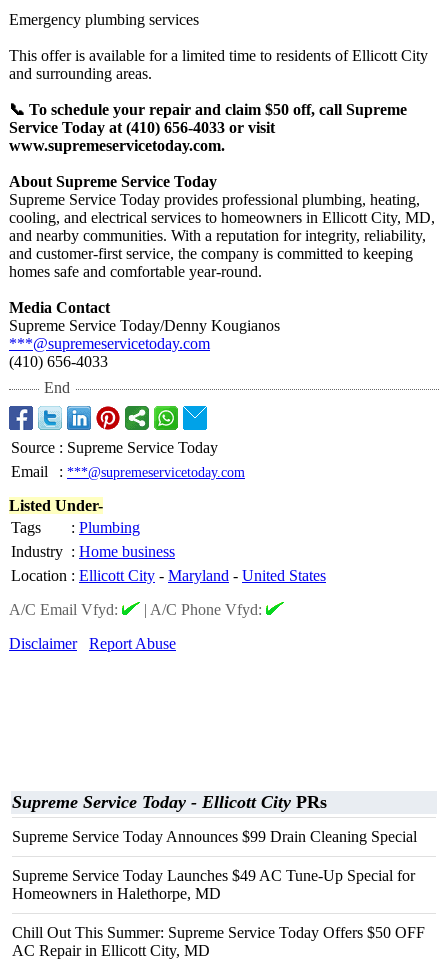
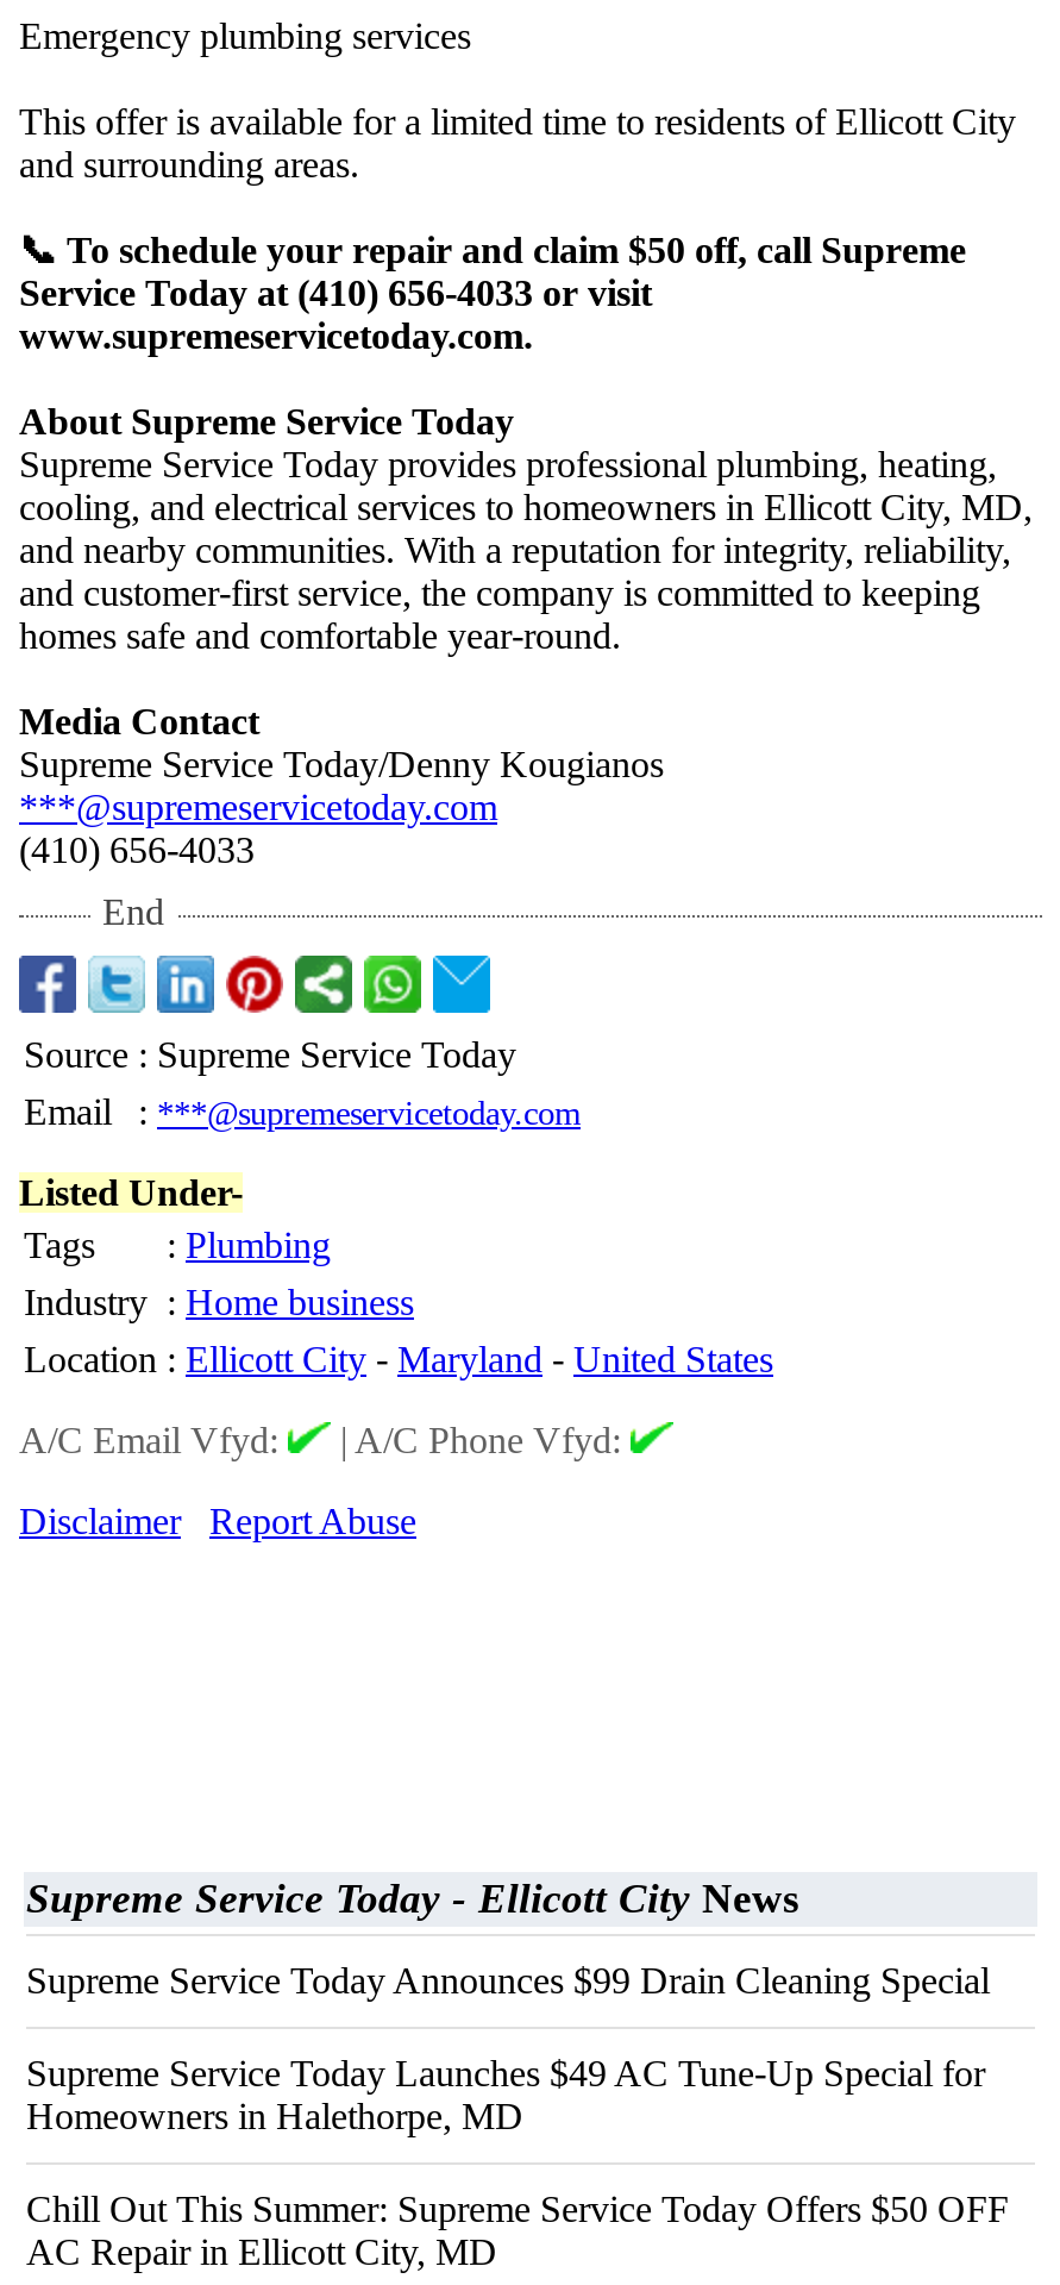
[12,792,327,812] Supreme Service Today - Ellicott City PRs -> [26,1874,799,1922] Supreme Service Today - Ellicott City News

